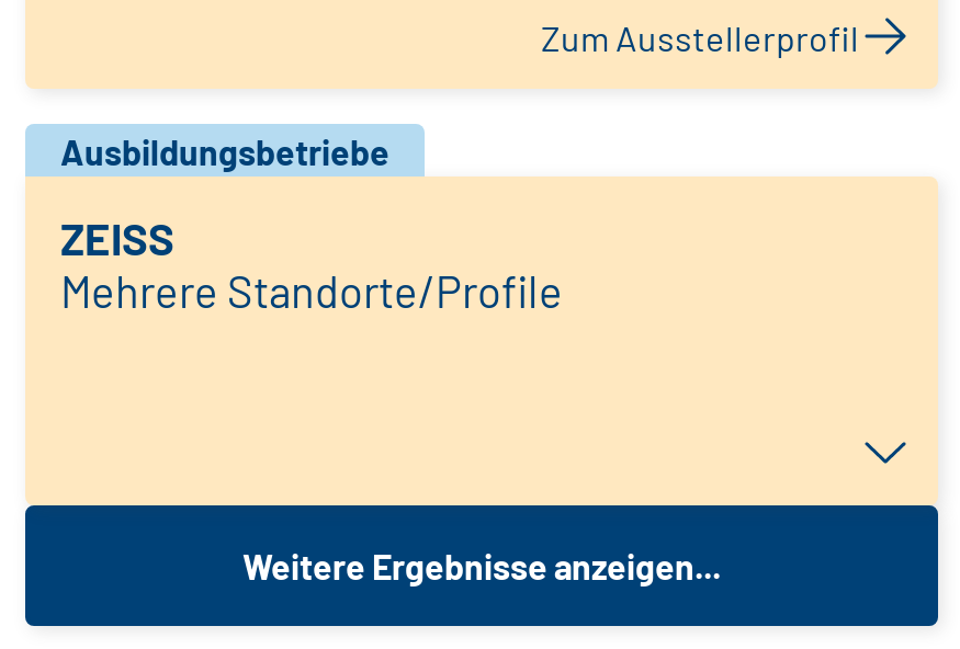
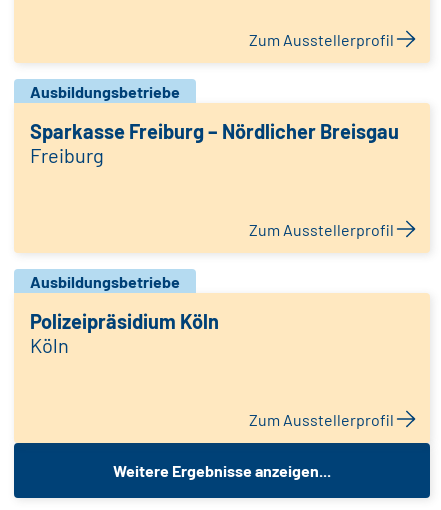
[60,212,563,317] ZEISS | Mehrere Standorte/Profile -> [30,119,399,429] Sparkasse Freiburg – Nördlicher Breisgau | Freiburg | Zum Ausstellerprofil | Ausbildungsbetriebe | Polizeipräsidium Köln | Köln | Zum Ausstellerprofil

